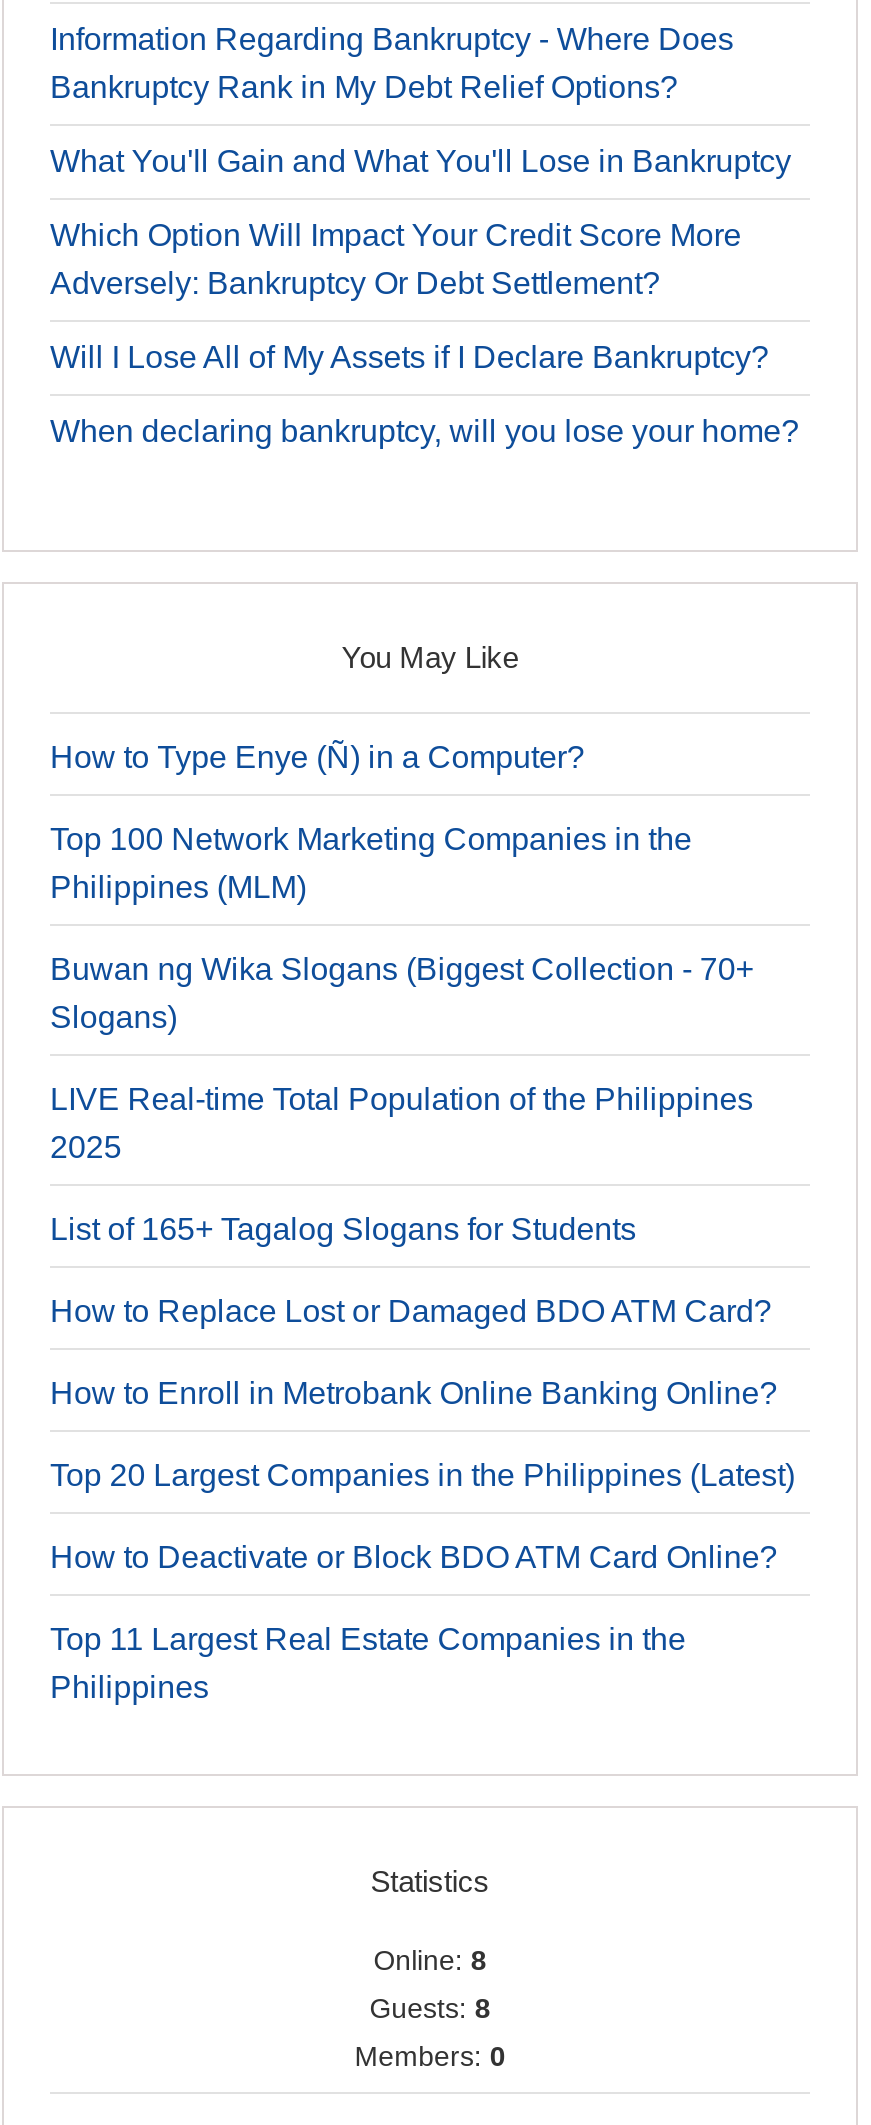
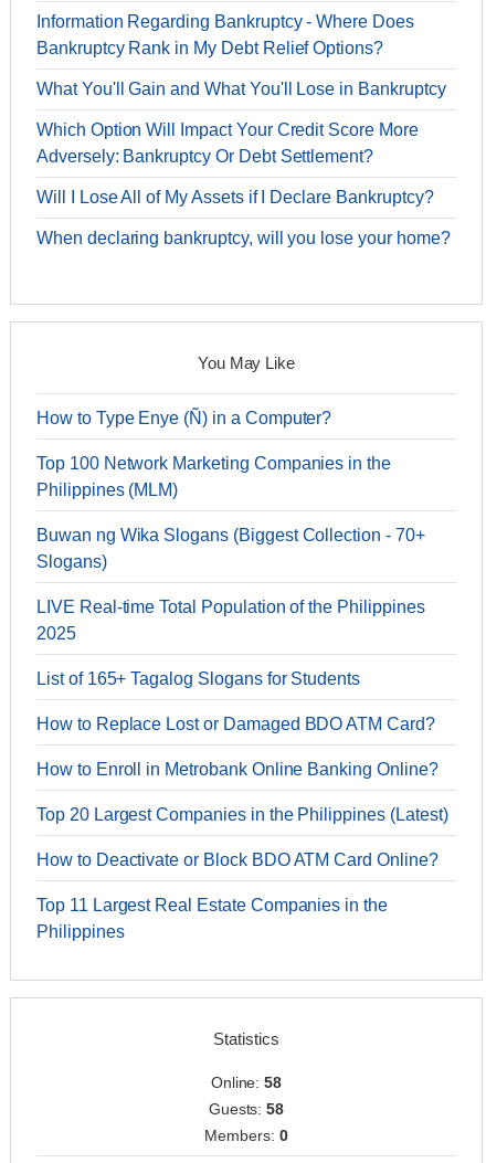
[373,1944,487,1976] Online: 8 -> [211,1074,282,1091] Online: 58
[369,1992,491,2024] Guests: 8 -> [208,1100,284,1118] Guests: 58

